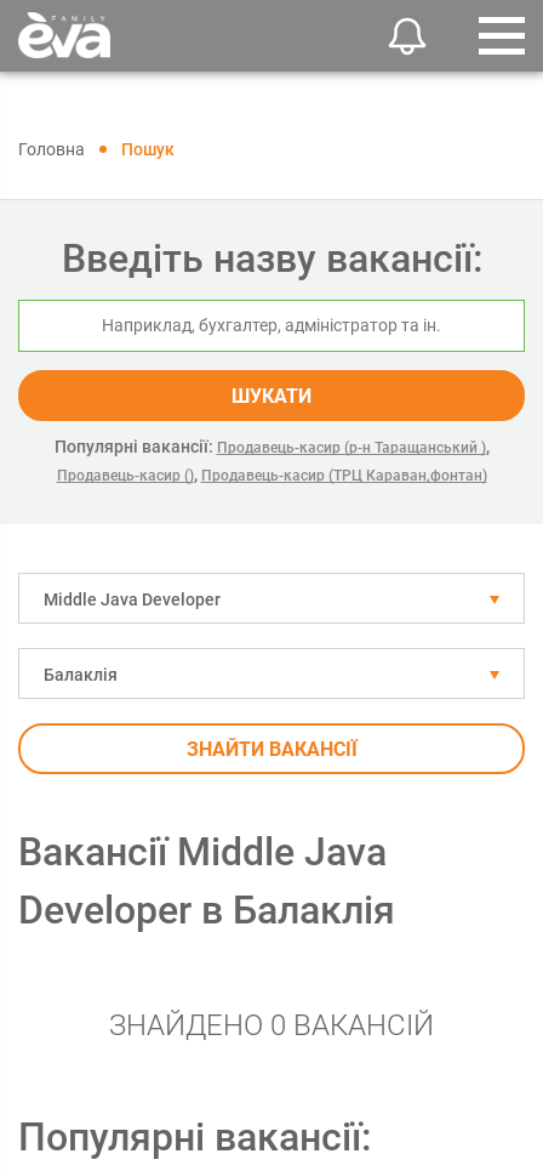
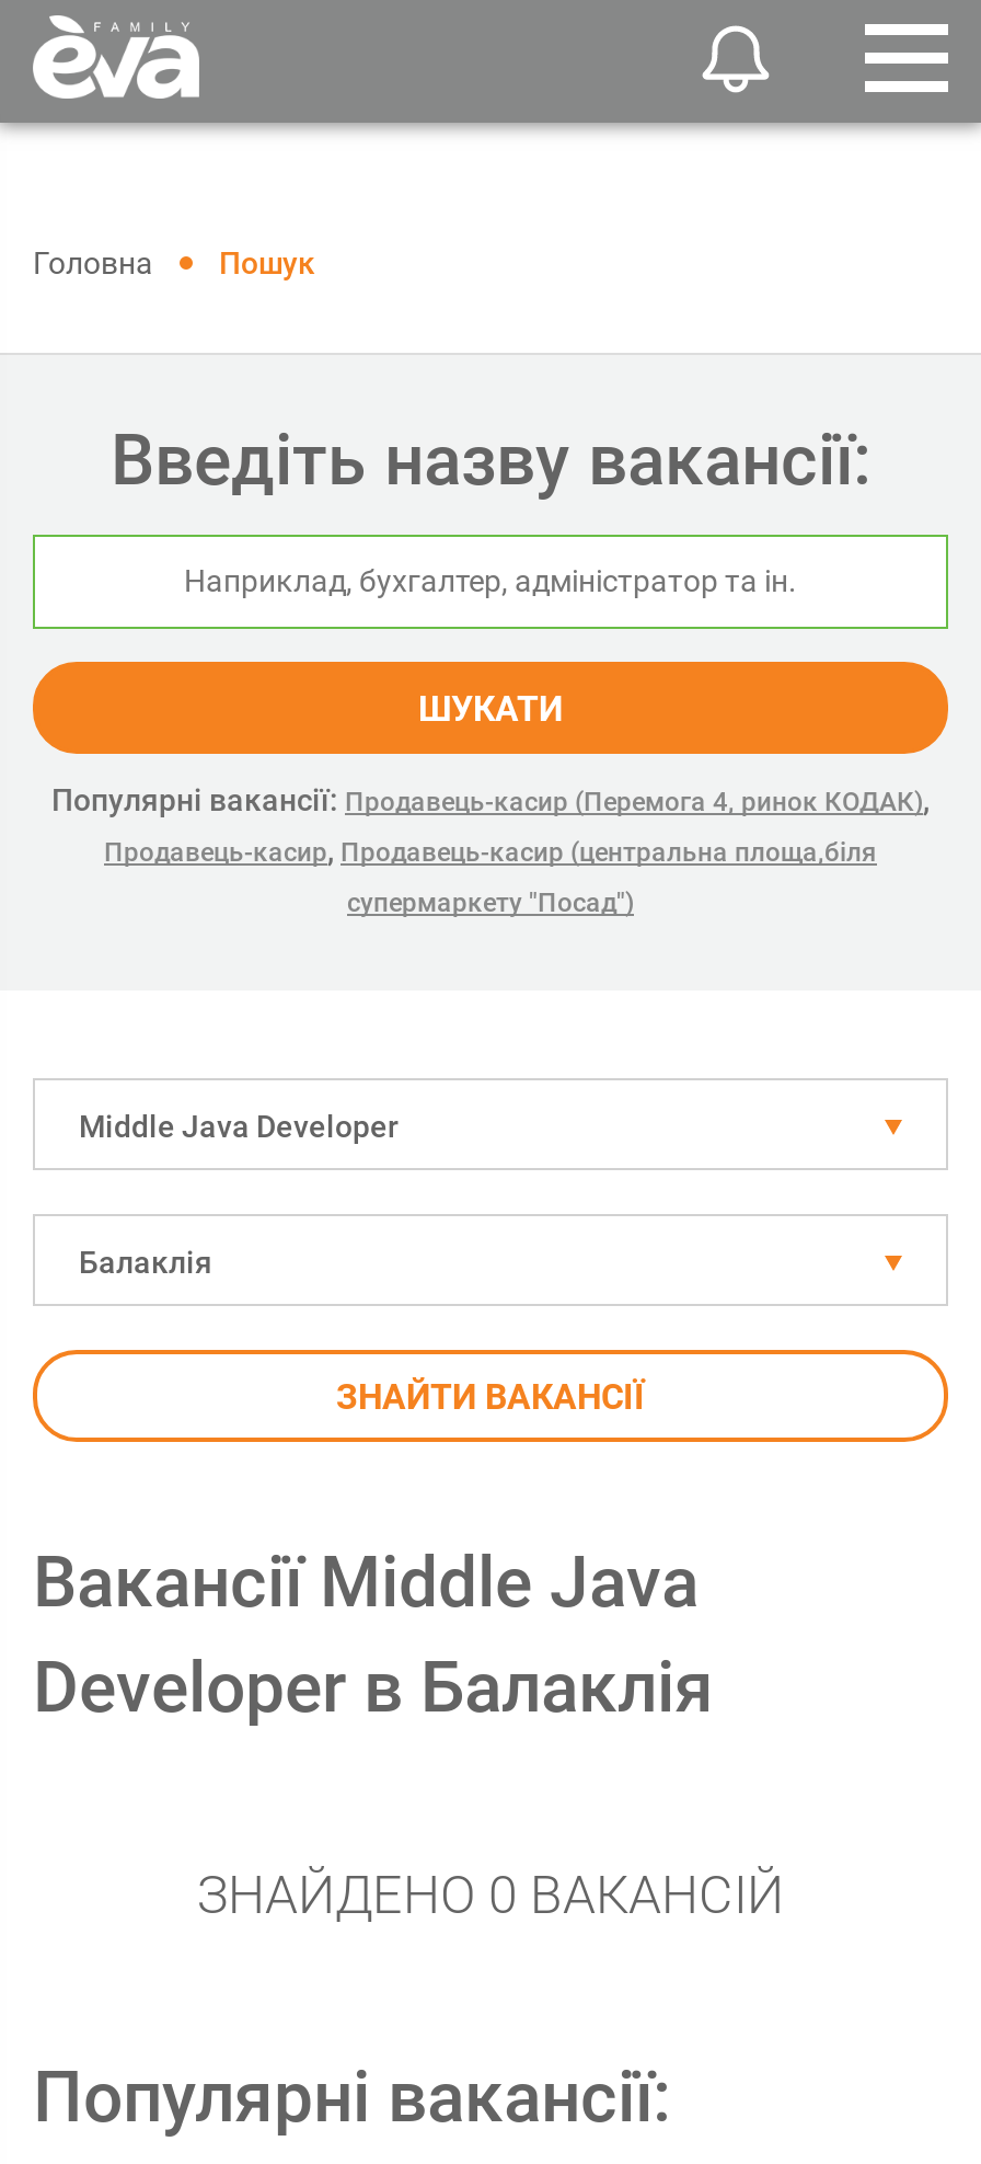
[54,437,489,484] Популярні вакансії: Продавець-касир (р-н Таращанський ), | Продавець-касир (), Продавець-касир (ТРЦ Караван,фонтан) -> [51,782,930,918] Популярні вакансії: Продавець-касир (Перемога 4, ринок КОДАК), | Продавець-касир, Продавець-касир (центральна площа,біля | супермаркету "Посад")

